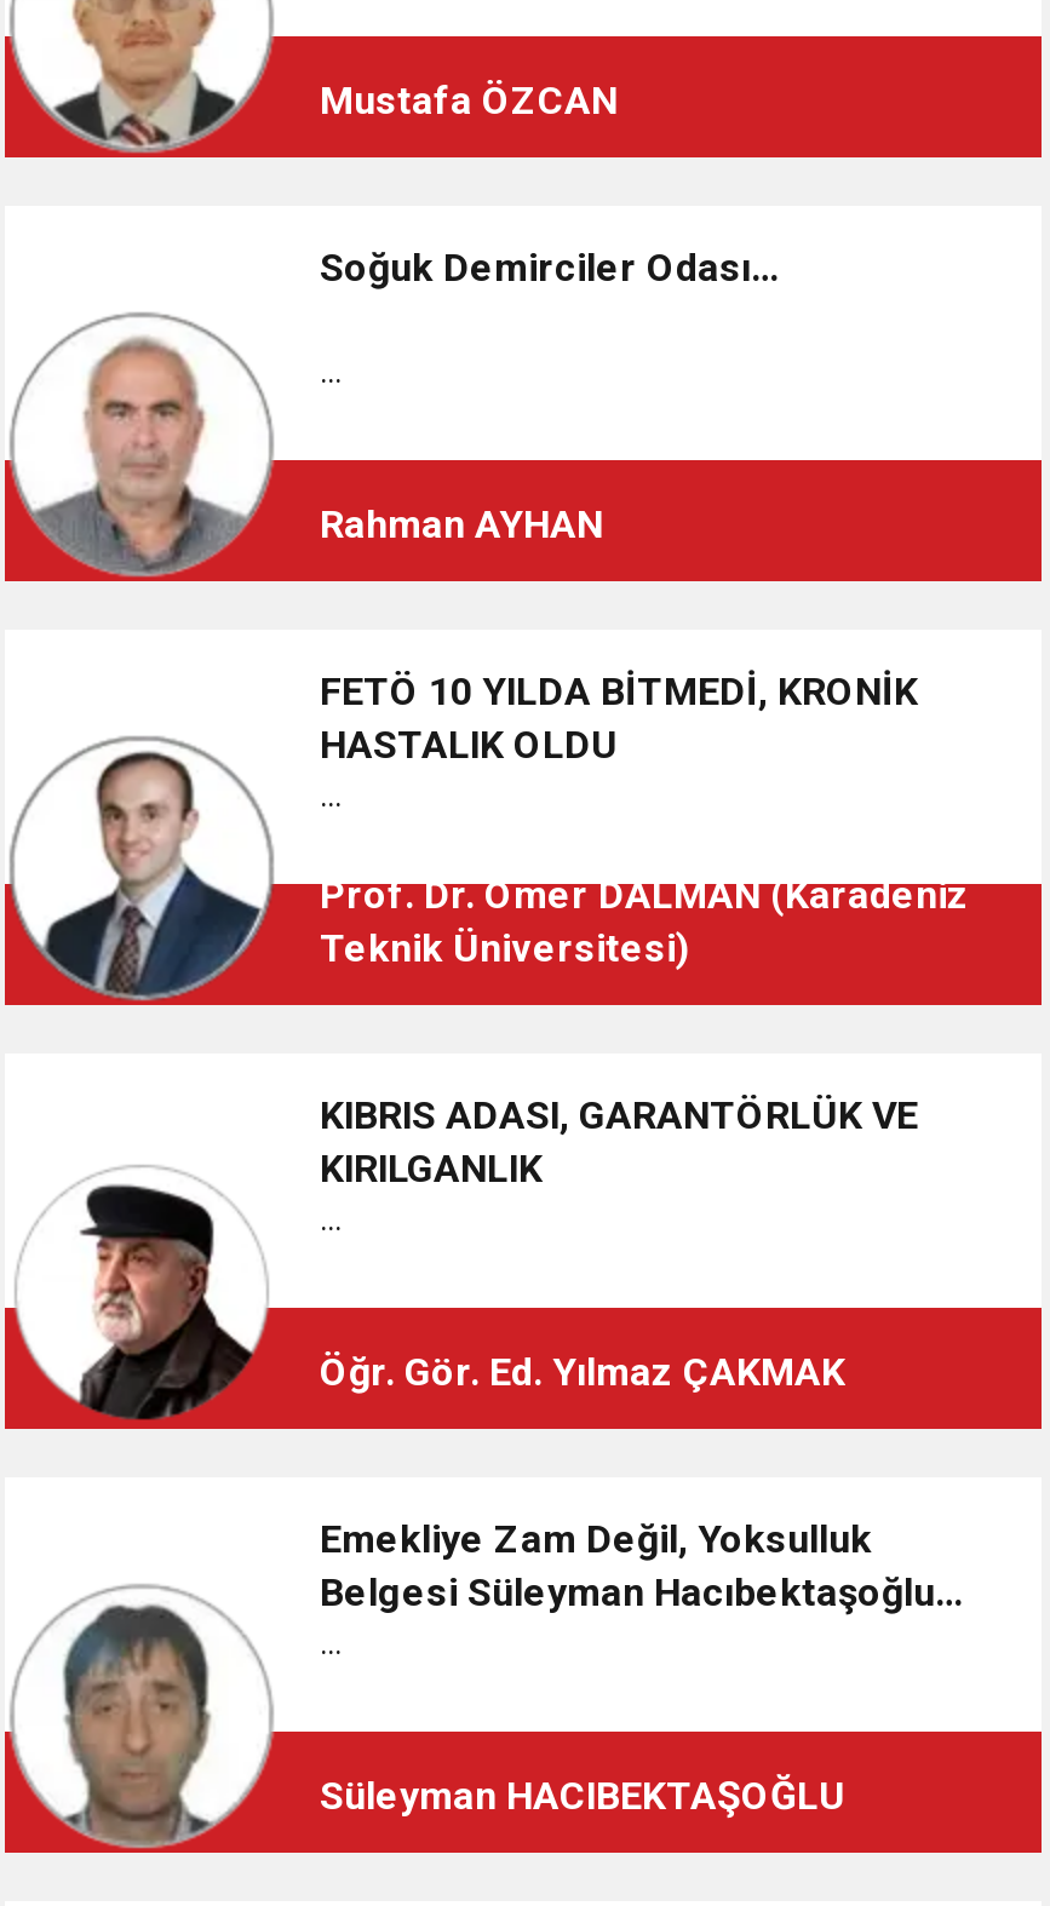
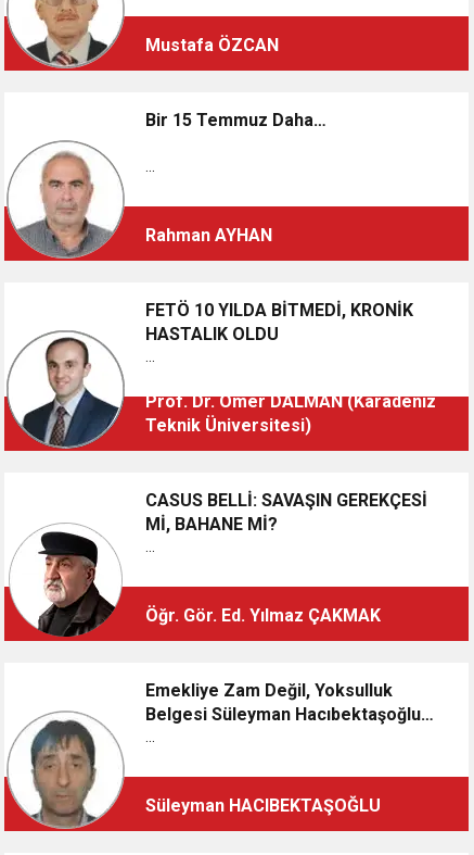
[320,245,780,291] Soğuk Demirciler Odası… -> [145,110,326,130] Bir 15 Temmuz Daha…
[320,1092,918,1192] KIBRIS ADASI, GARANTÖRLÜK VE | KIRILGANLIK -> [145,490,427,535] CASUS BELLİ: SAVAŞIN GEREKÇESİ | Mİ, BAHANE Mİ?

